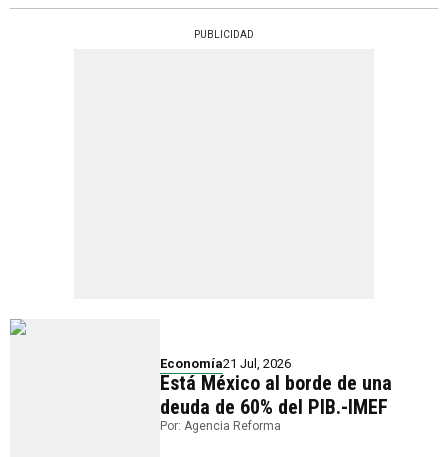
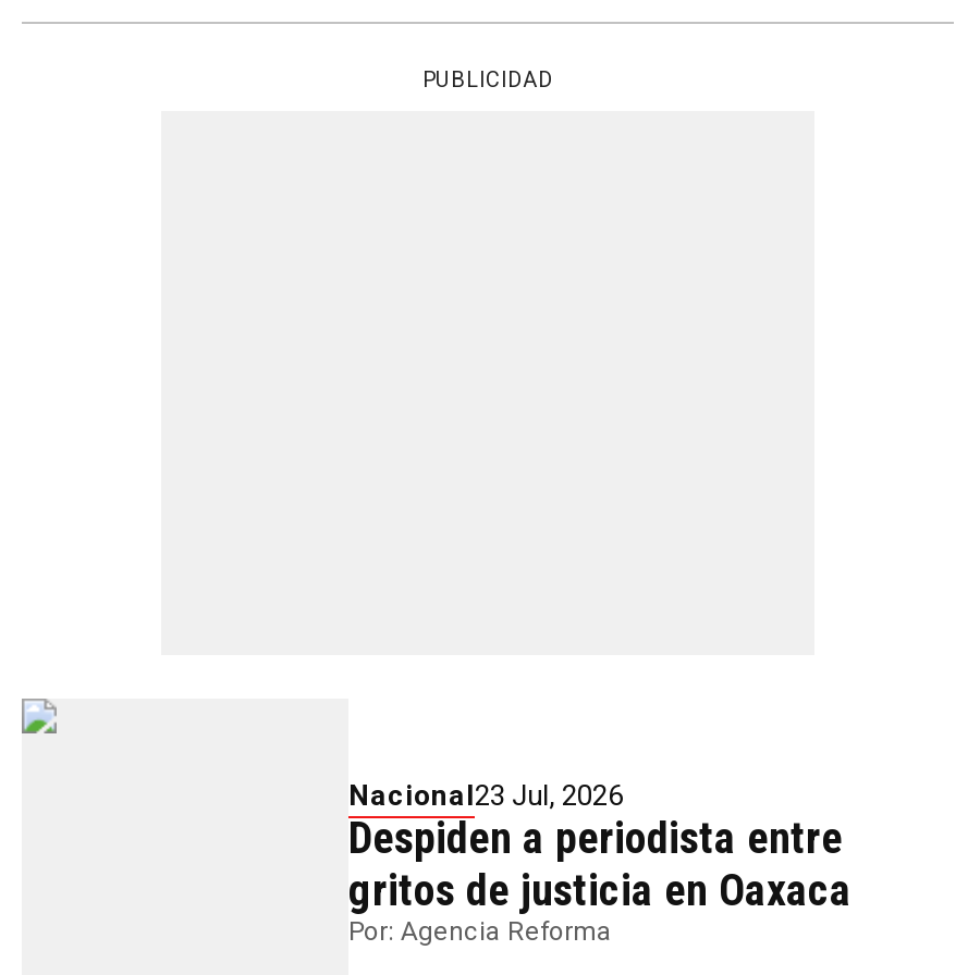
[160,355,392,418] Economía21 Jul, 2026 | Está México al borde de una | deuda de 60% del PIB.-IMEF -> [348,778,851,915] Nacional23 Jul, 2026 | Despiden a periodista entre | gritos de justicia en Oaxaca

